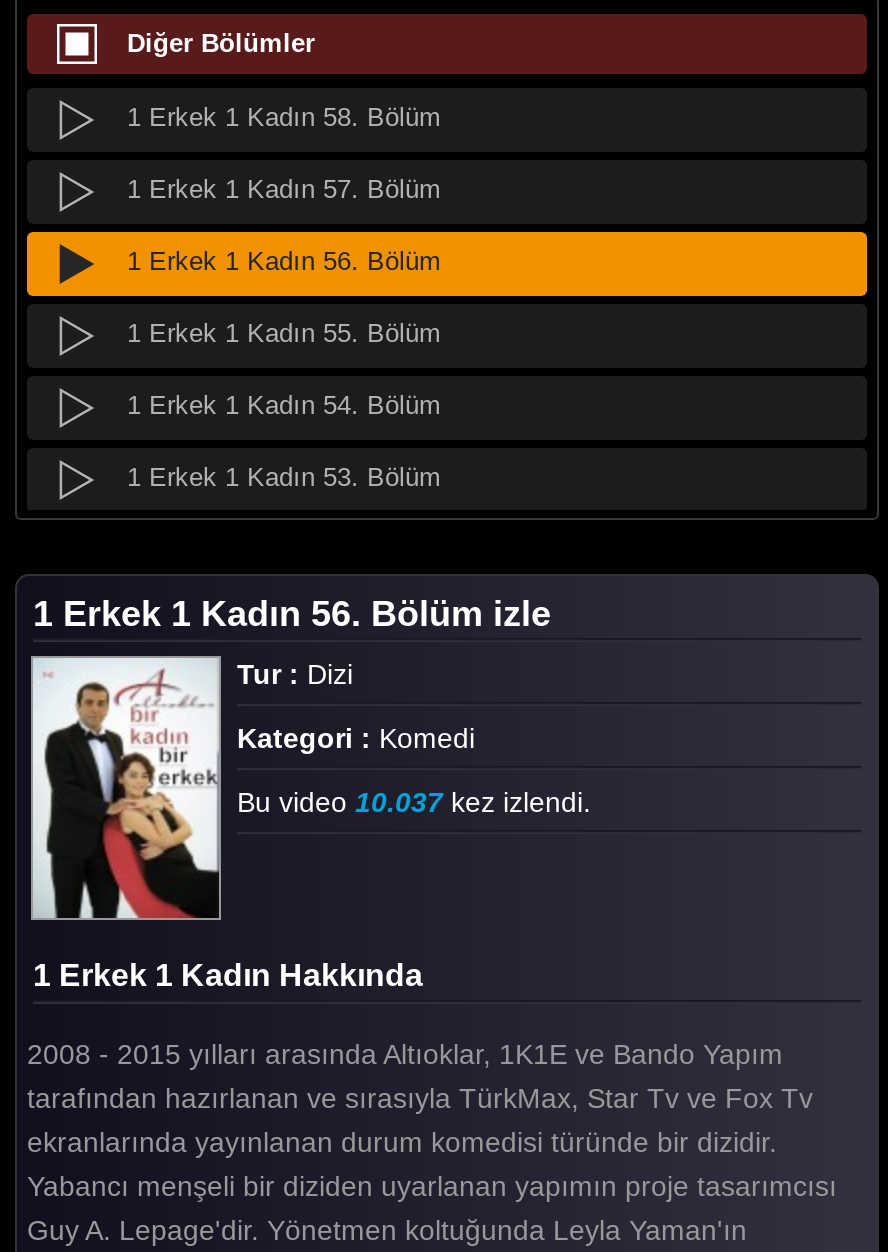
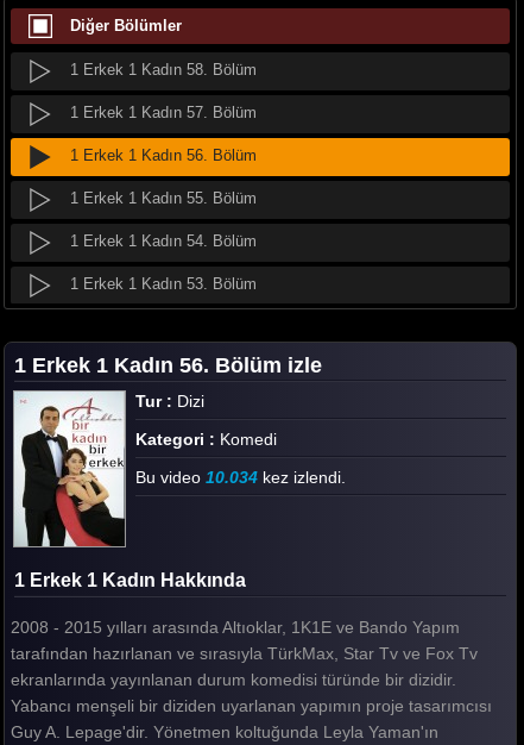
[237,786,591,818] Bu video 10.037 kez izlendi. -> [135,468,346,487] Bu video 10.034 kez izlendi.

